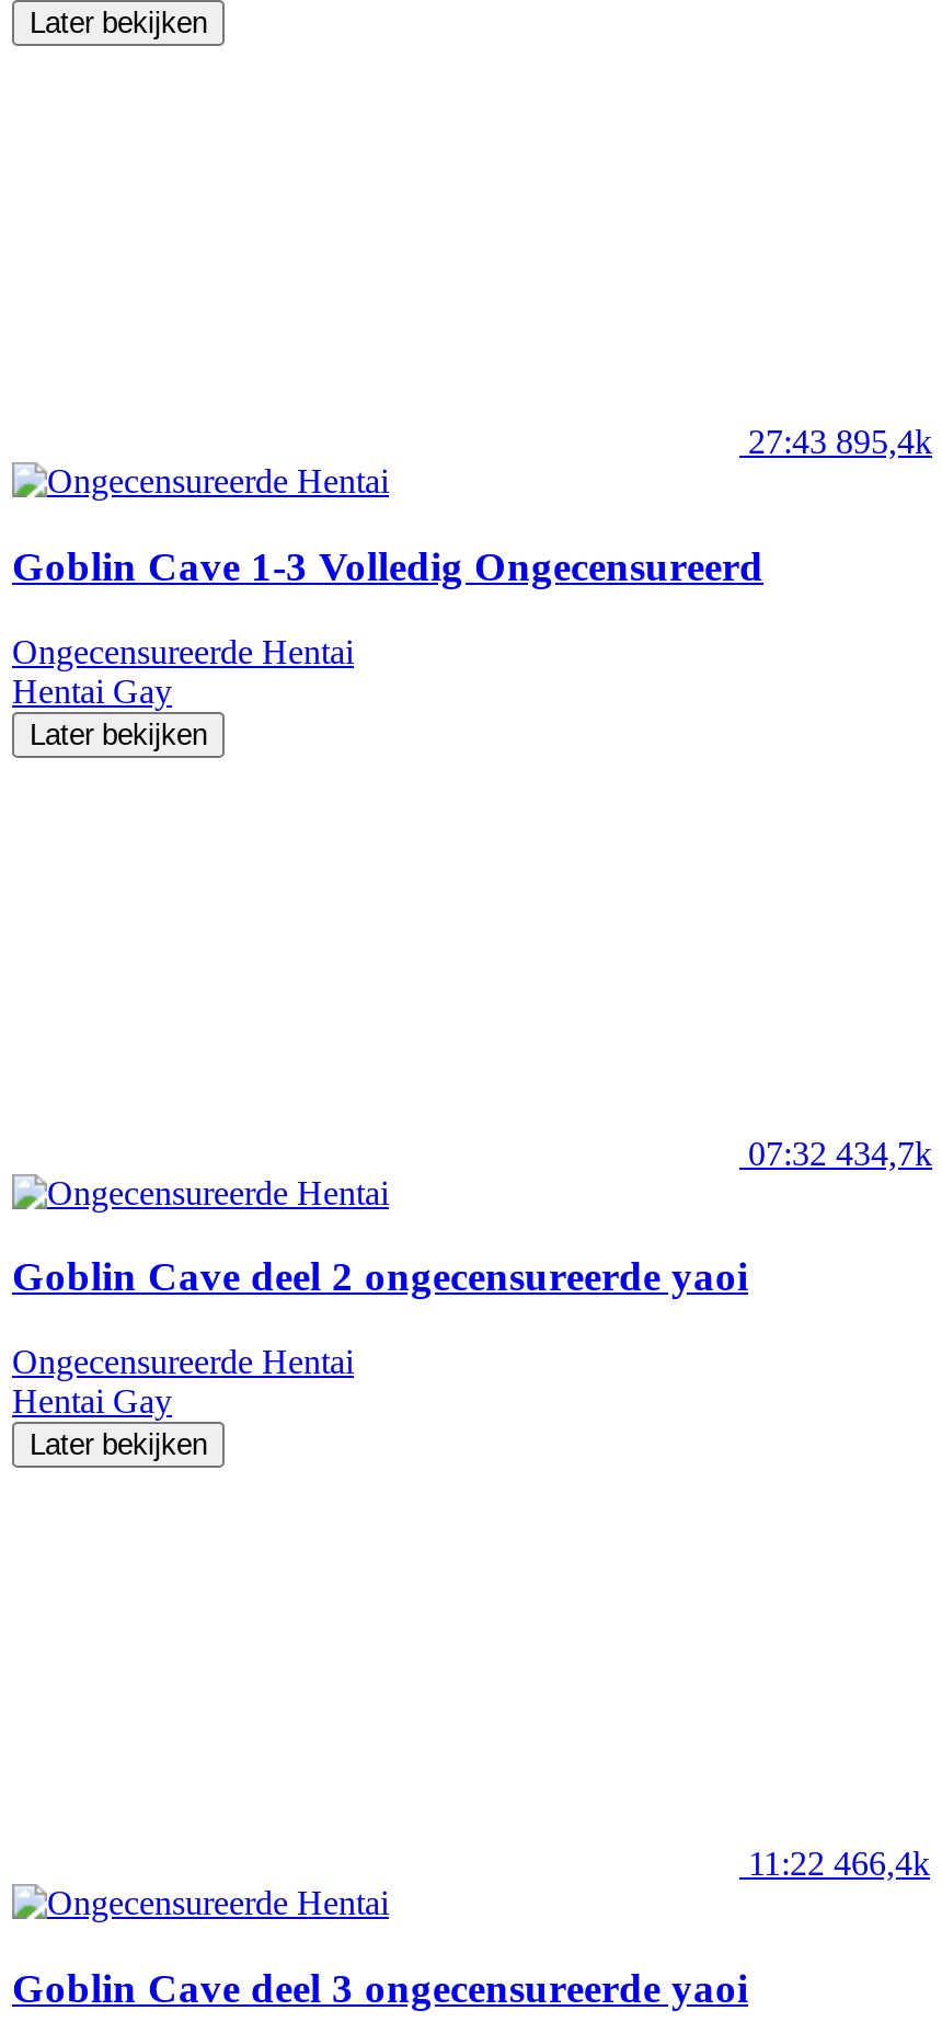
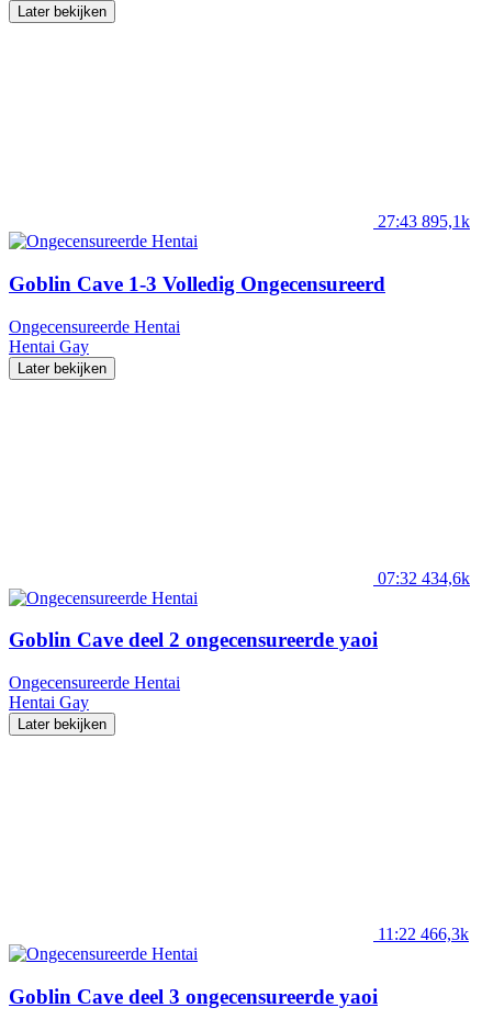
[748,423,932,460] 27:43 895,4k -> [378,212,470,231] 27:43 895,1k
[748,1134,932,1171] 07:32 434,7k -> [378,568,470,587] 07:32 434,6k
[748,1845,930,1882] 11:22 466,4k -> [378,925,469,943] 11:22 466,3k

